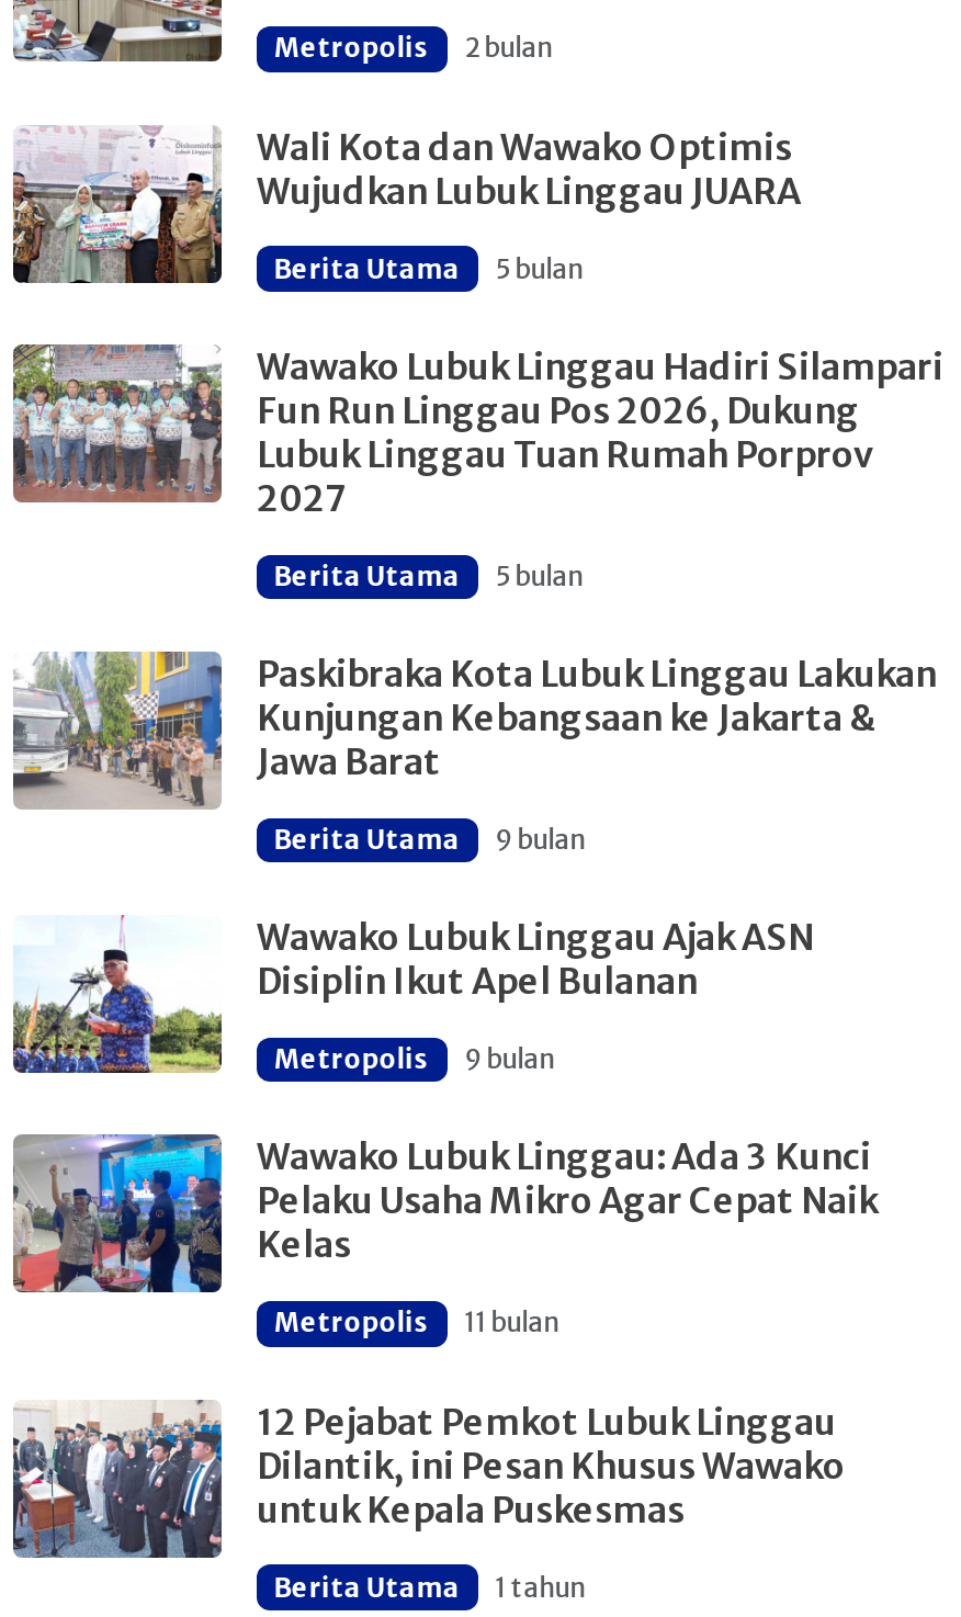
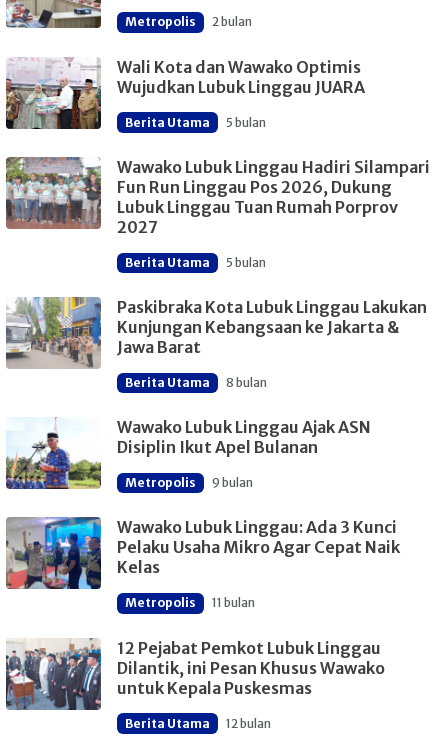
[274,823,585,855] Berita Utama 9 bulan -> [125,375,267,390] Berita Utama 8 bulan
[274,1570,585,1603] Berita Utama 1 tahun -> [125,715,271,730] Berita Utama 12 bulan

